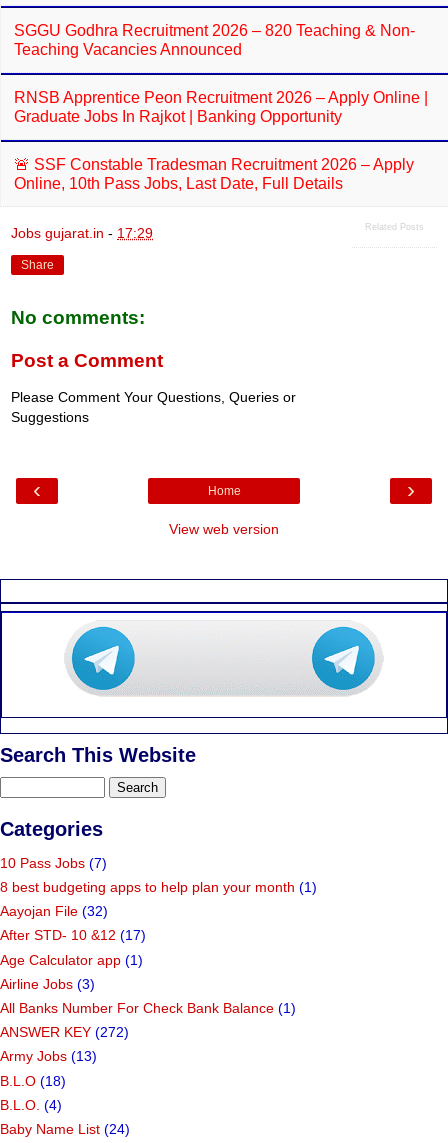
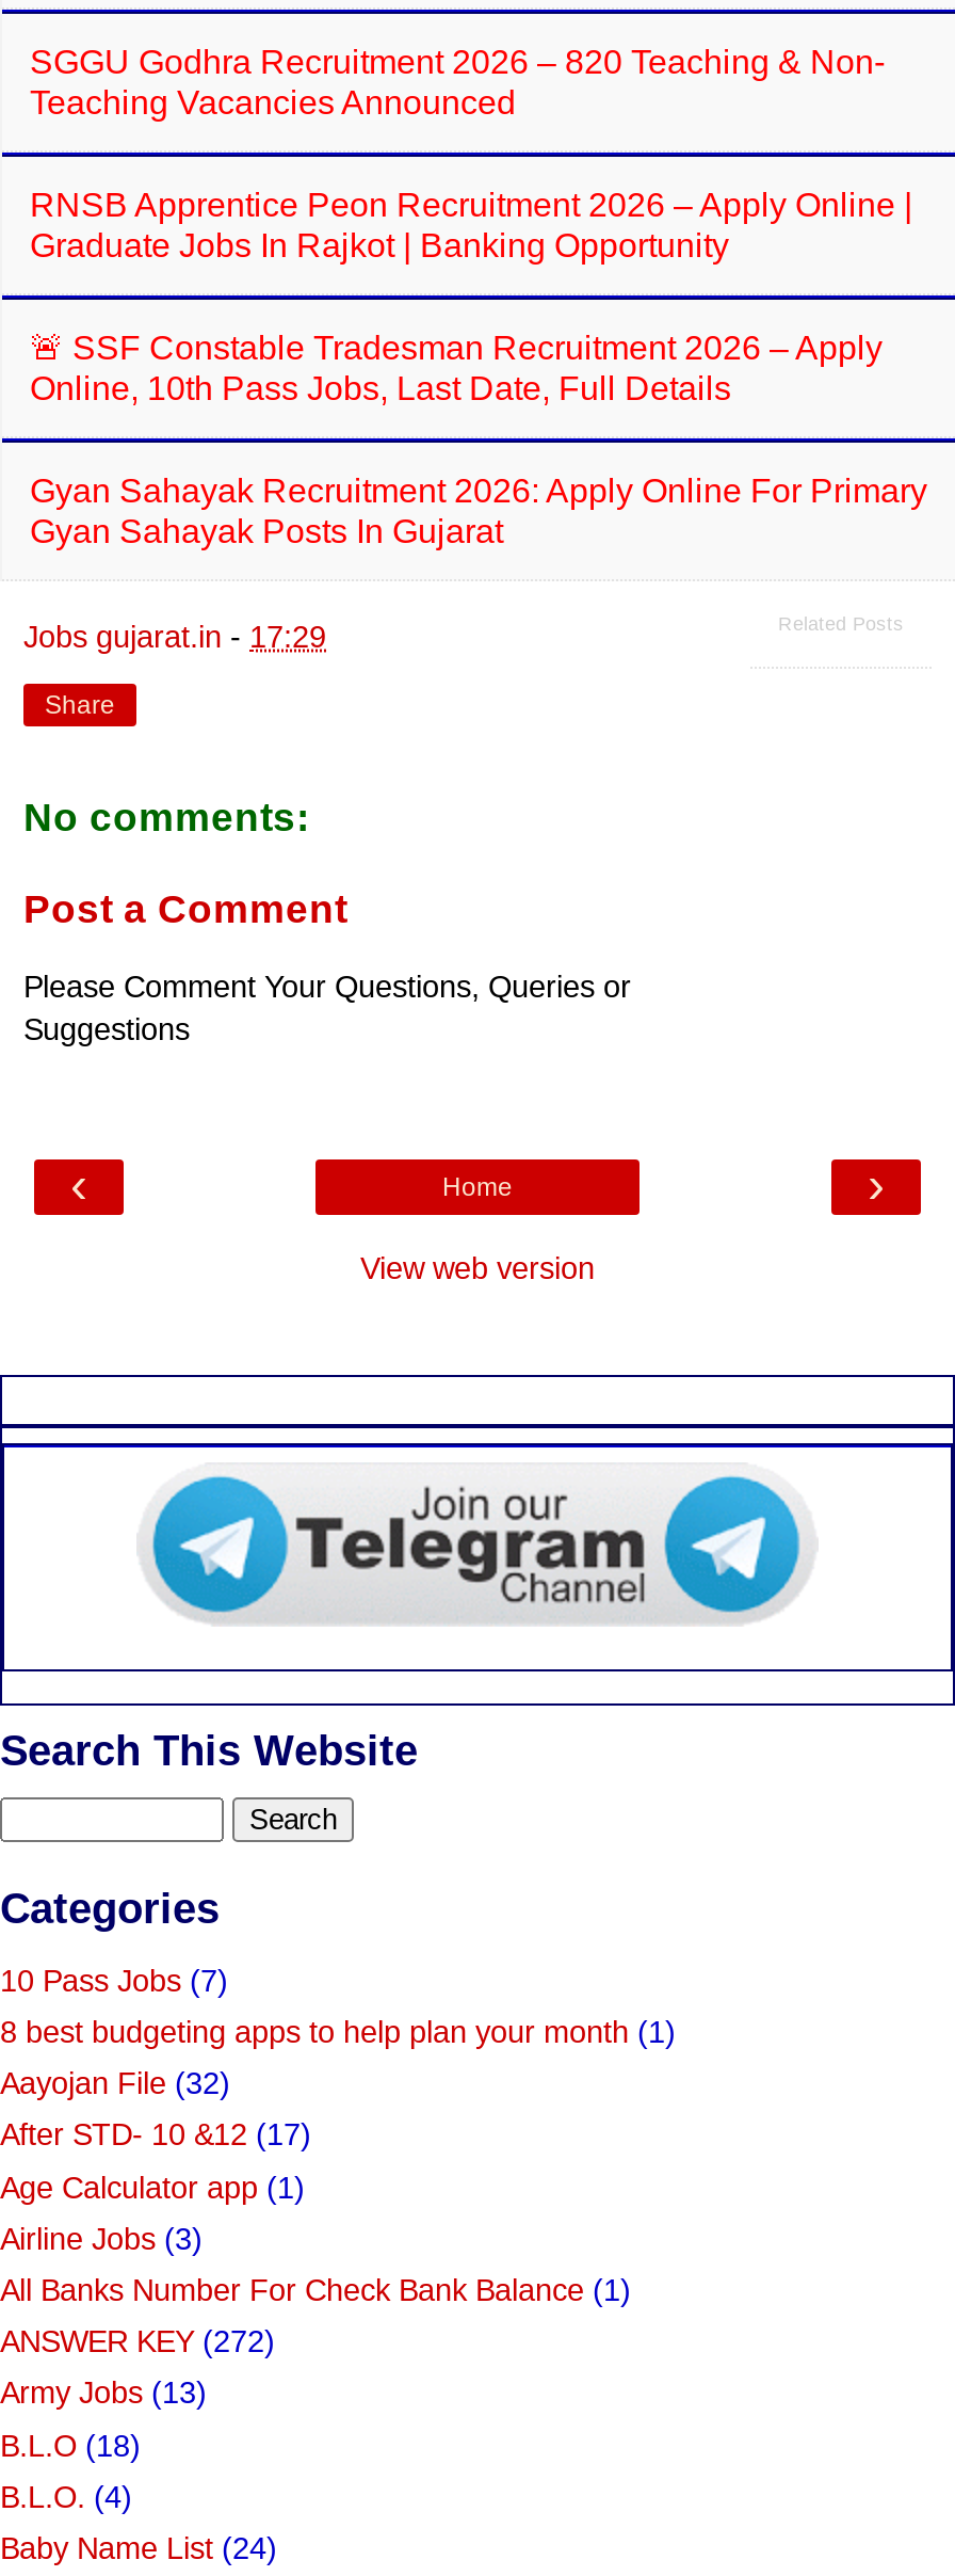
none -> [30,472,927,549] Gyan Sahayak Recruitment 2026: Apply Online For Primary | Gyan Sahayak Posts In Gujarat
none -> [294,1486,646,1603] [image]

